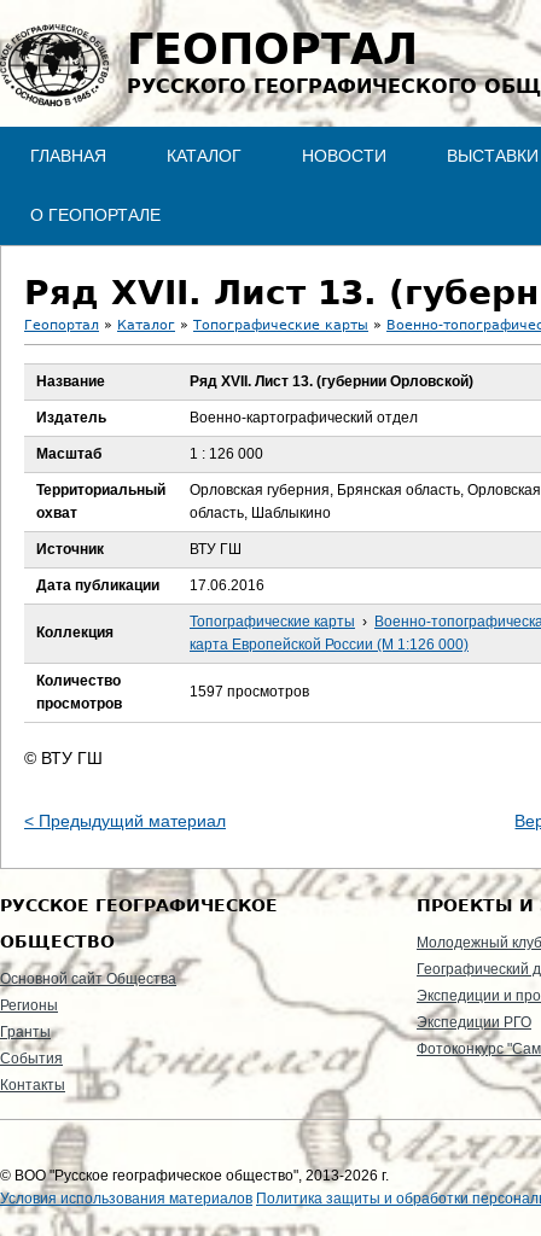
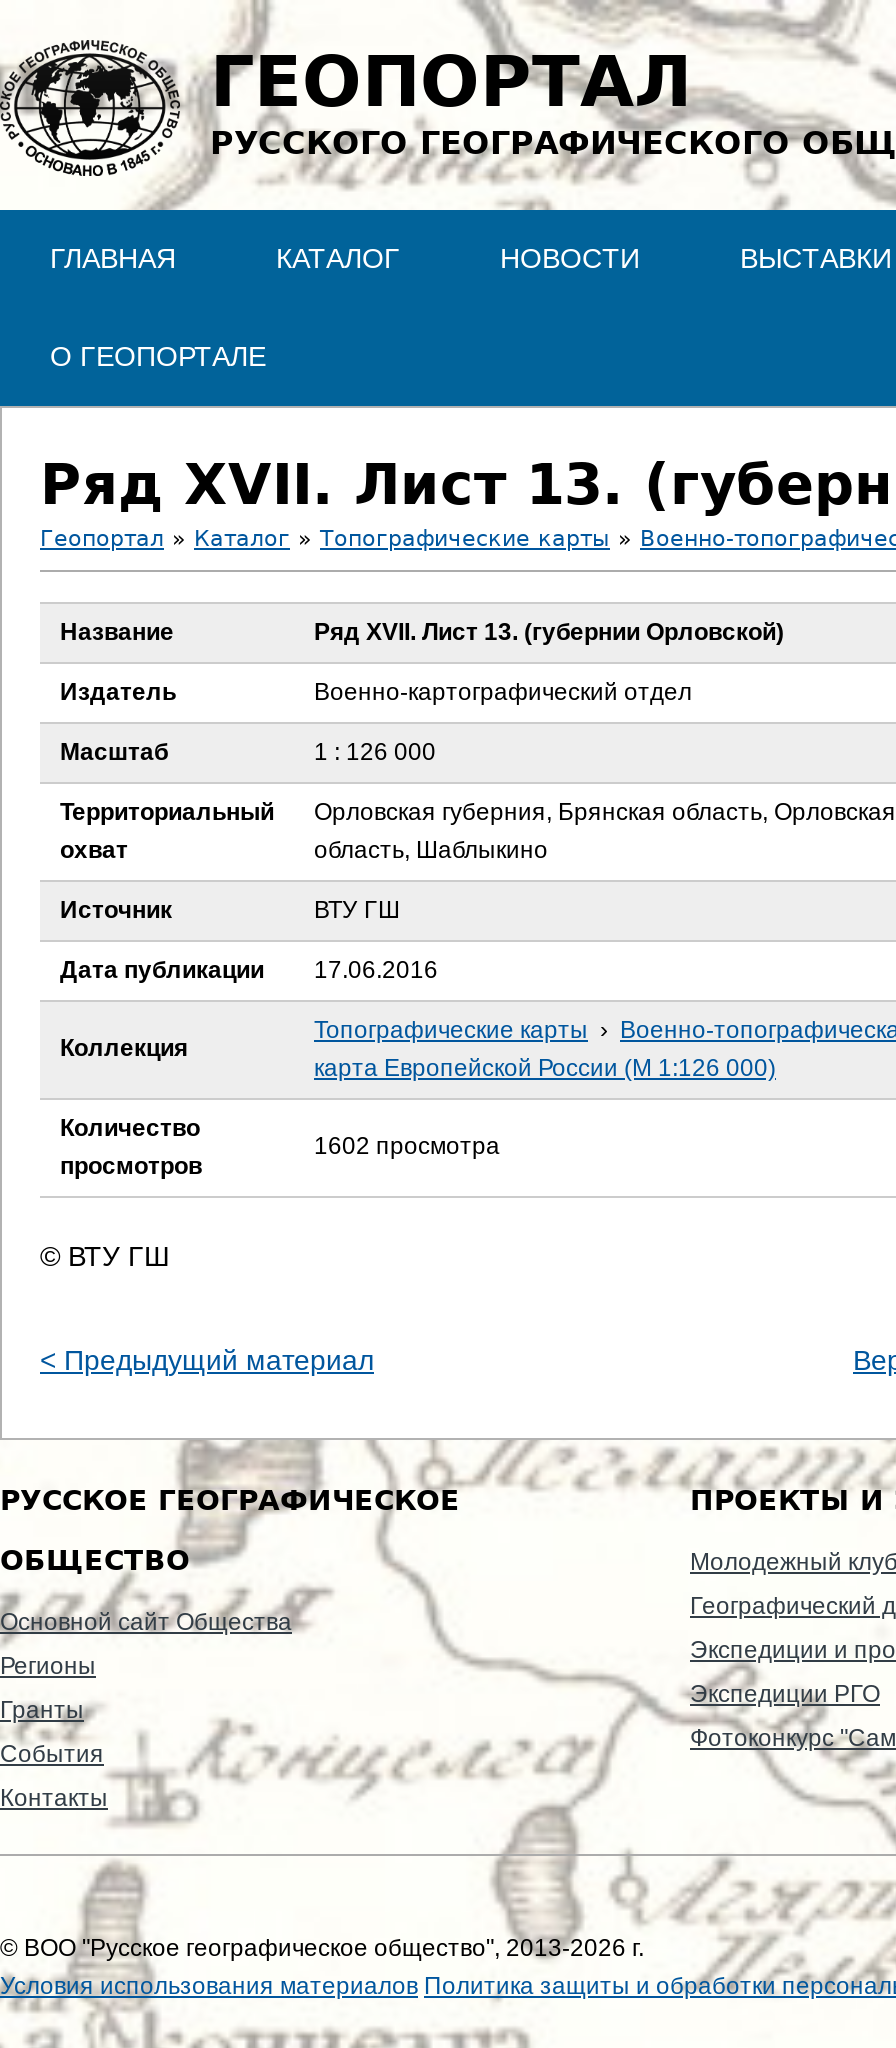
[190,683,309,700] 1597 просмотров -> [314,1132,500,1160] 1602 просмотра

